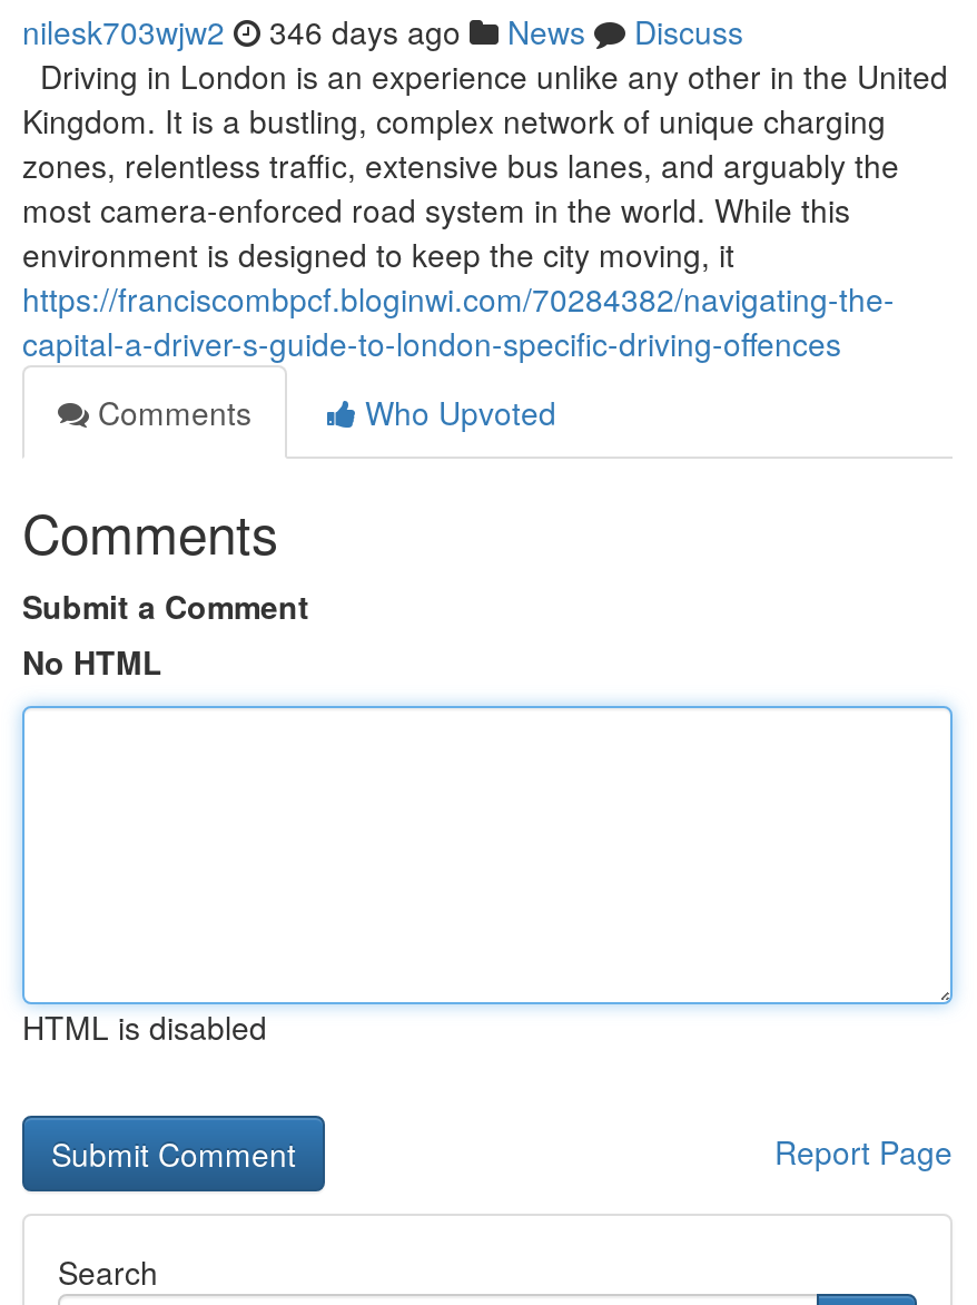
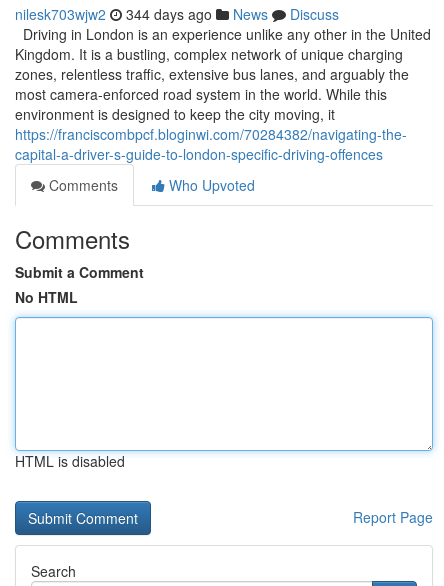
[22,9,743,53] nilesk703wjw2 346 days ago News Discuss -> [15,4,339,24] nilesk703wjw2 344 days ago News Discuss

